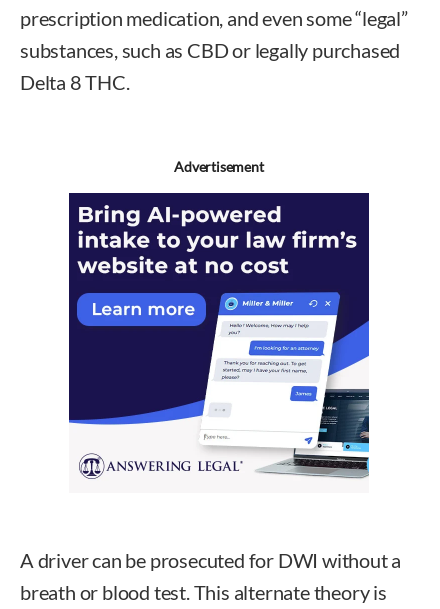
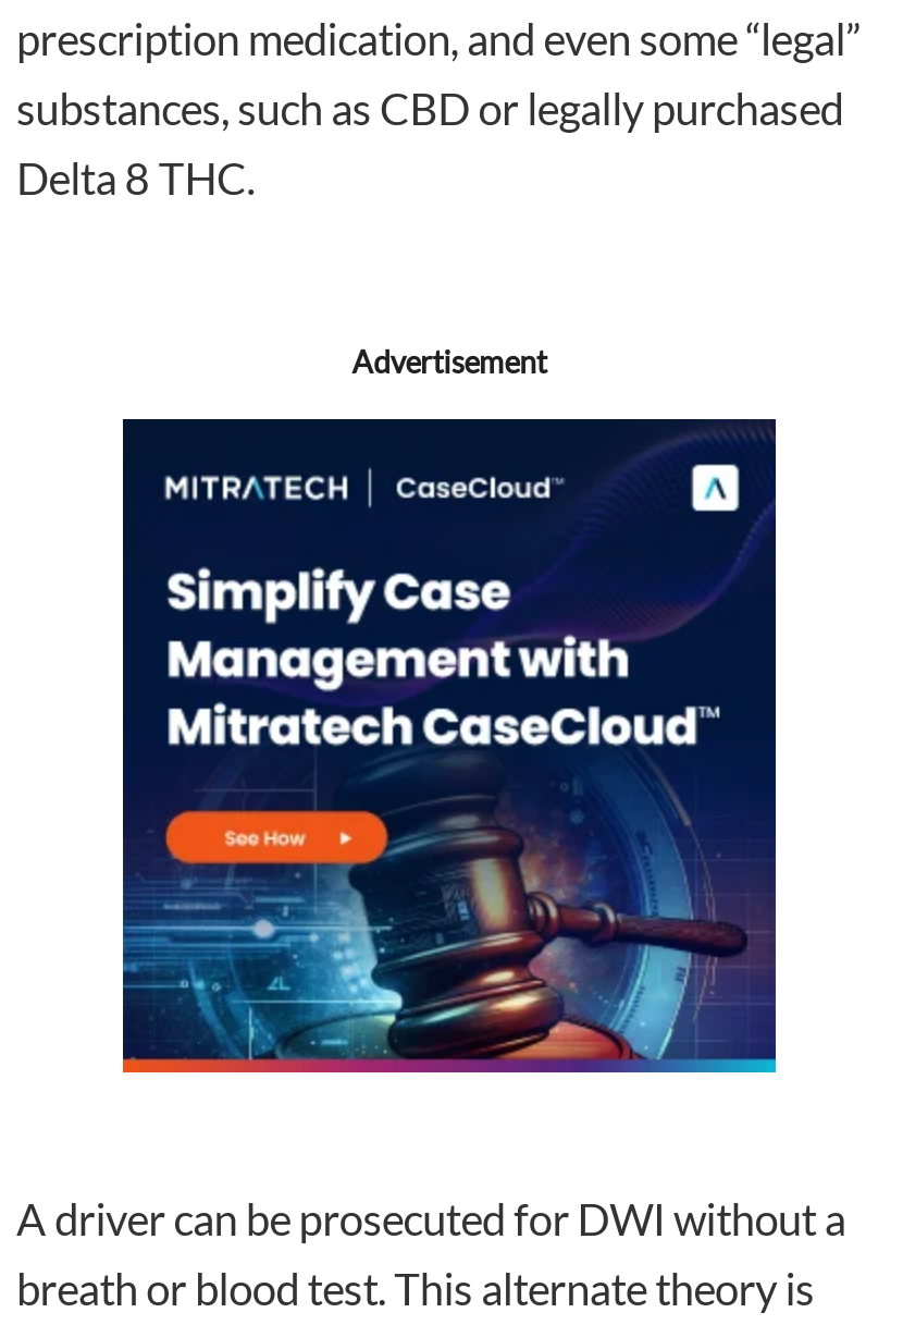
[68,203,370,493] [image] -> [121,443,778,1075] [image]

